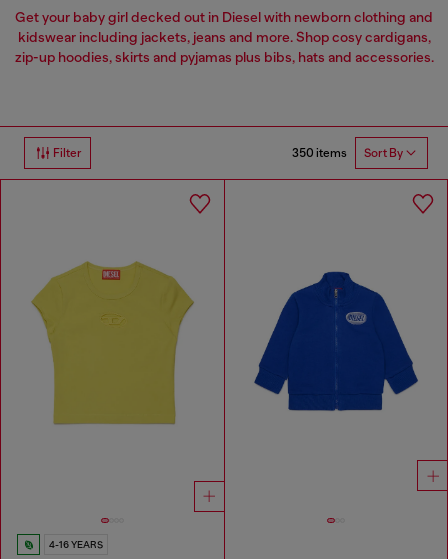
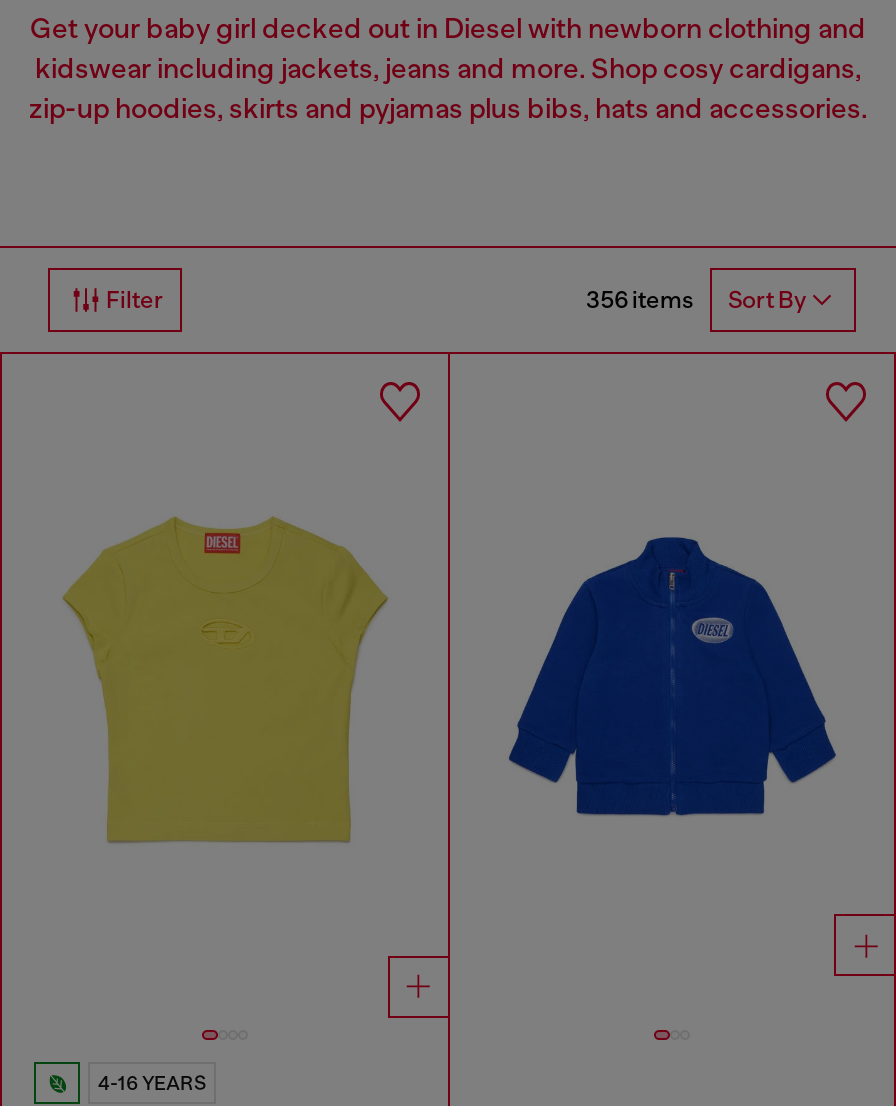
[292,146,403,160] 350 items Sort By -> [586,286,806,315] 356 items Sort By

